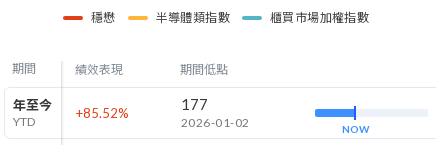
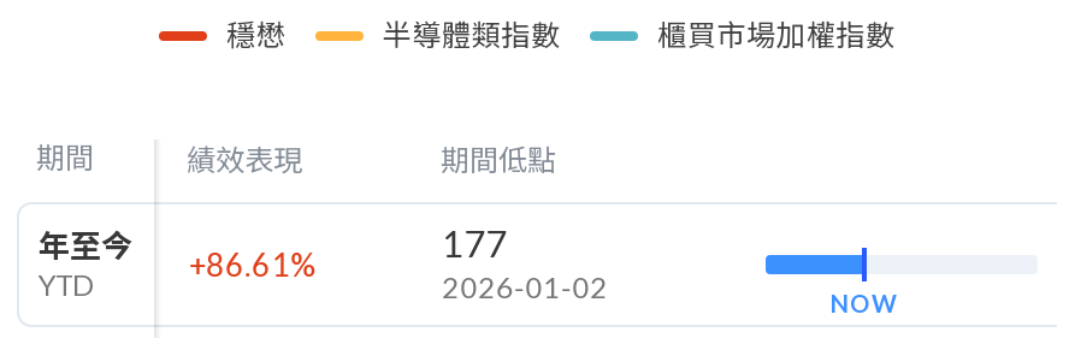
[13,96,129,120] 年至今 +85.52% -> [39,225,317,283] 年至今 +86.61%

